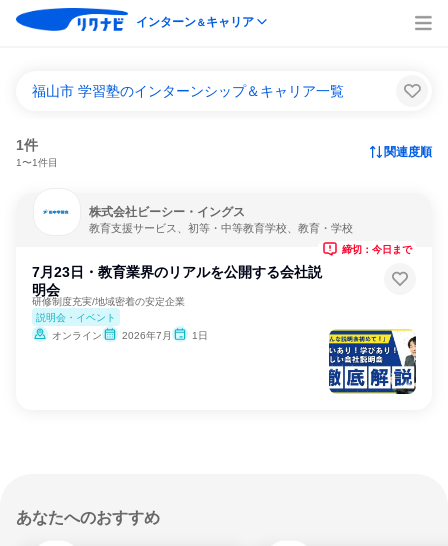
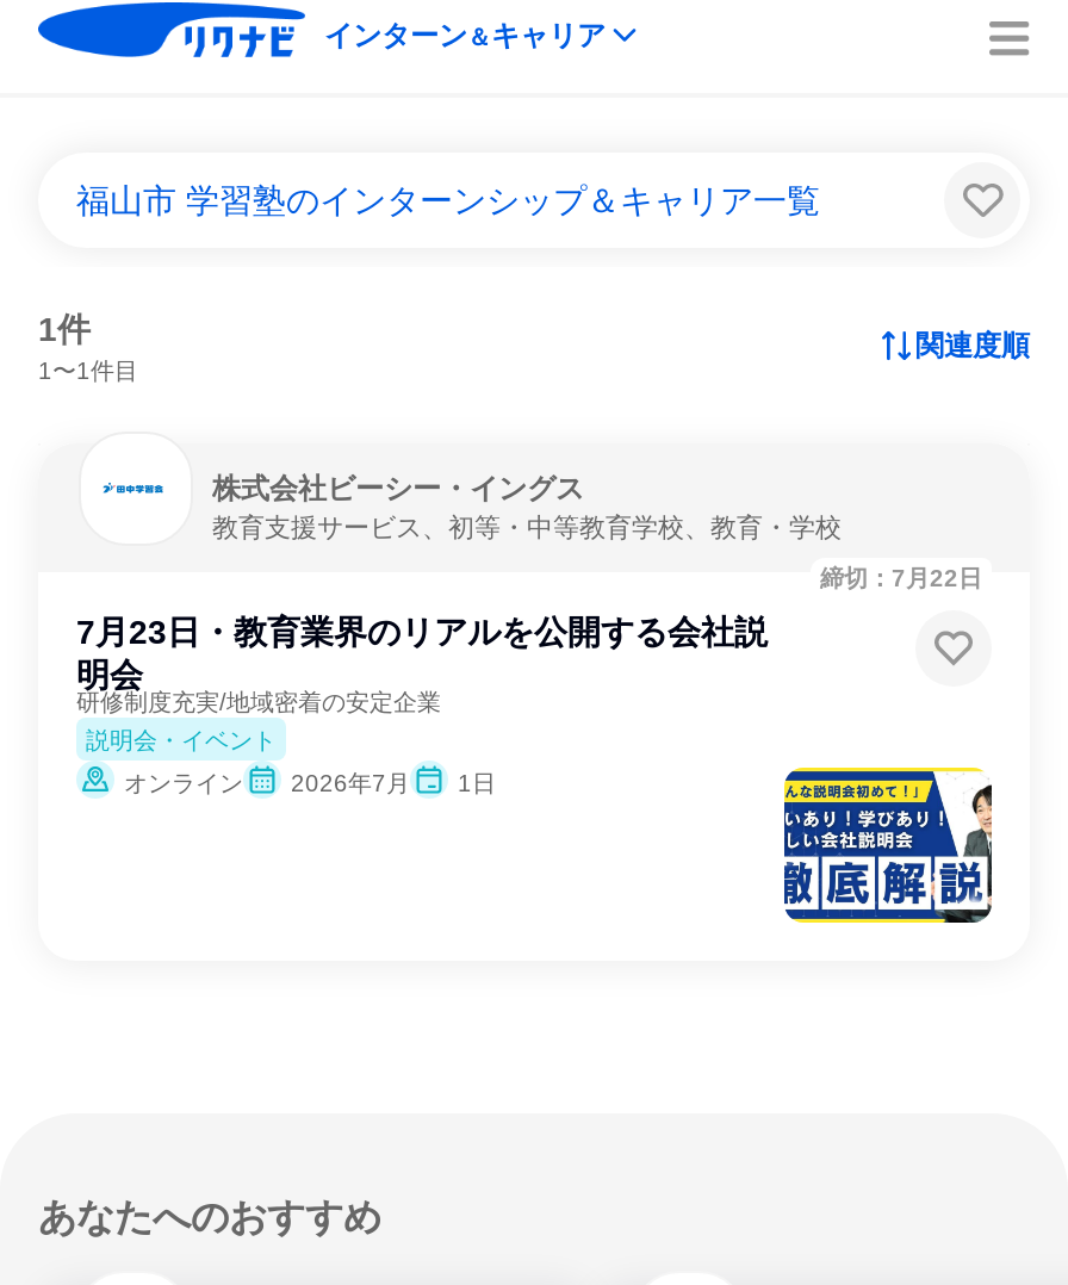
[342,243,412,254] 締切：今日まで -> [820,564,982,590] 締切：7月22日

